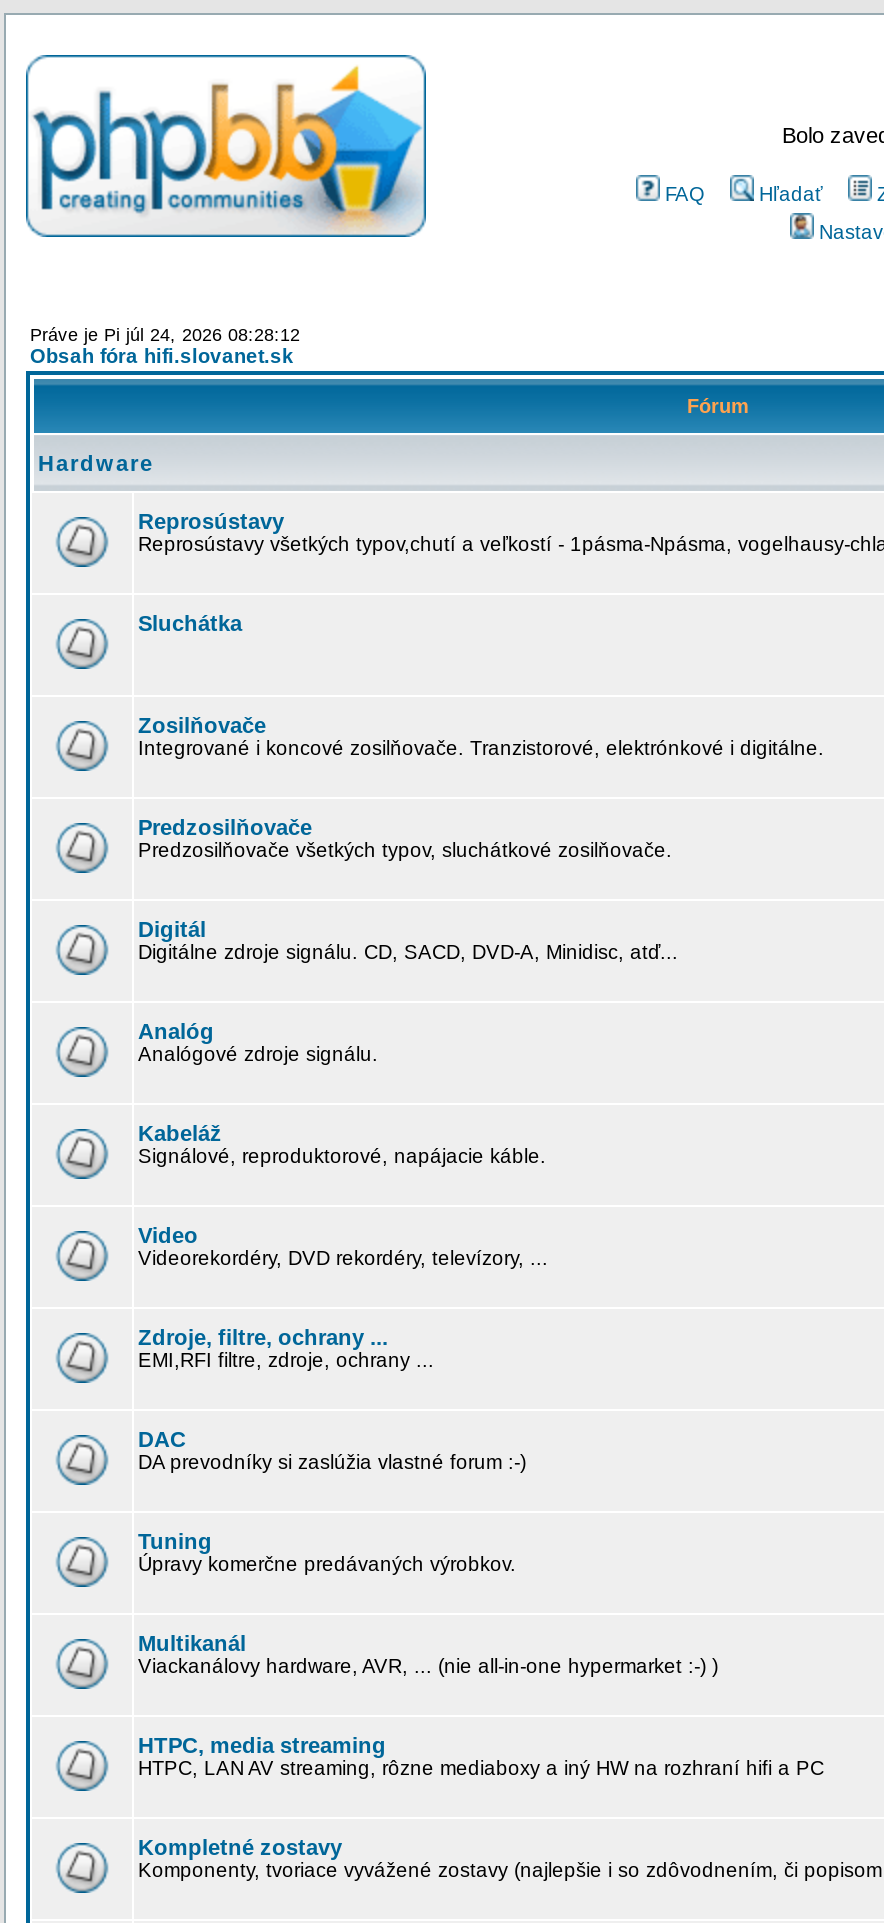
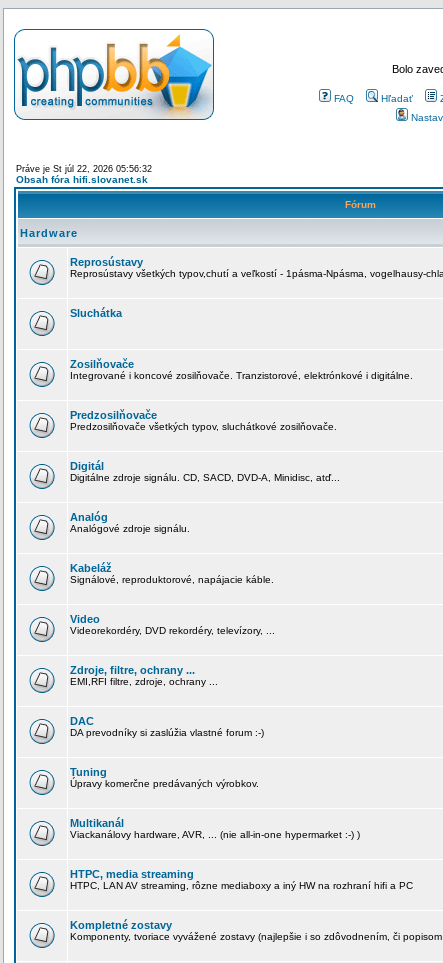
[30,325,300,345] Práve je Pi júl 24, 2026 08:28:12 -> [16,164,152,174] Práve je St júl 22, 2026 05:56:32

